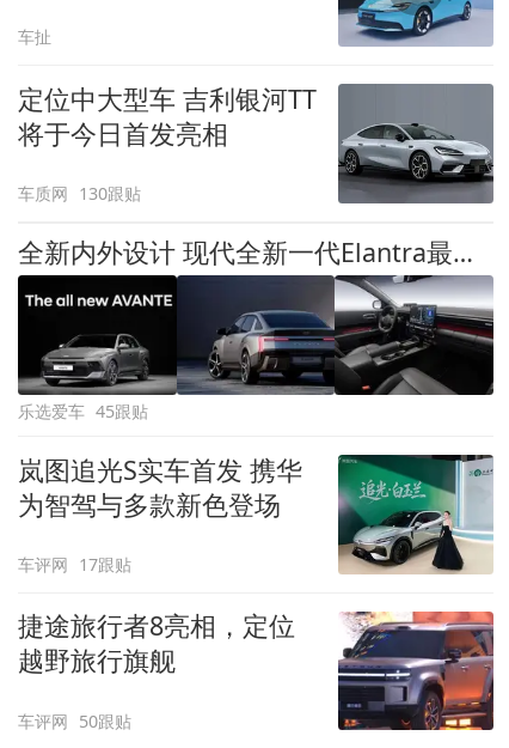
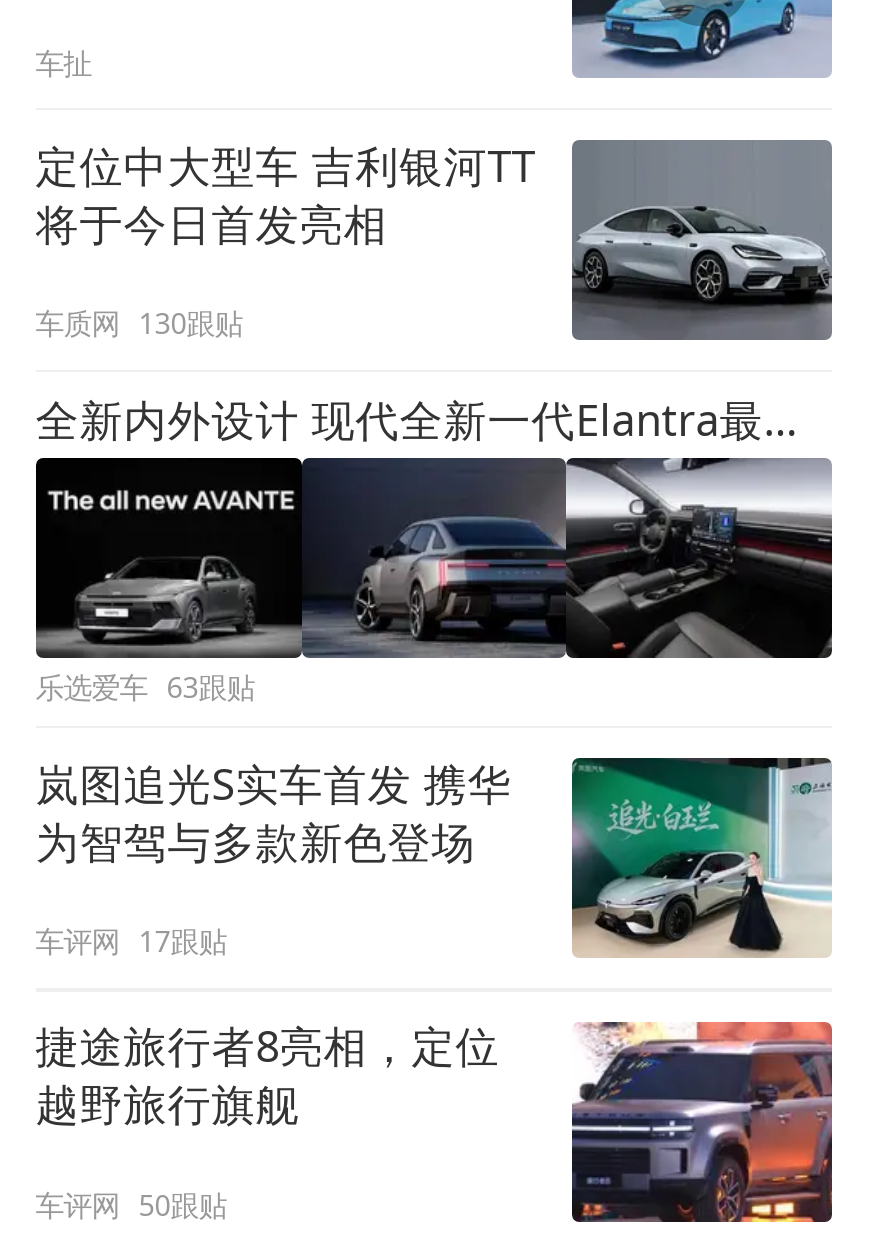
[18,400,149,423] 乐选爱车 45跟贴 -> [35,667,255,705] 乐选爱车 63跟贴

